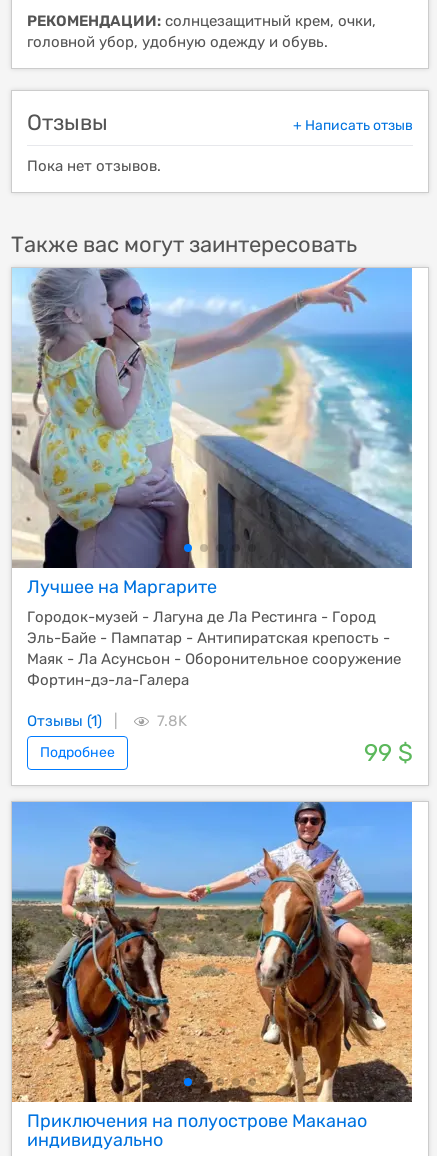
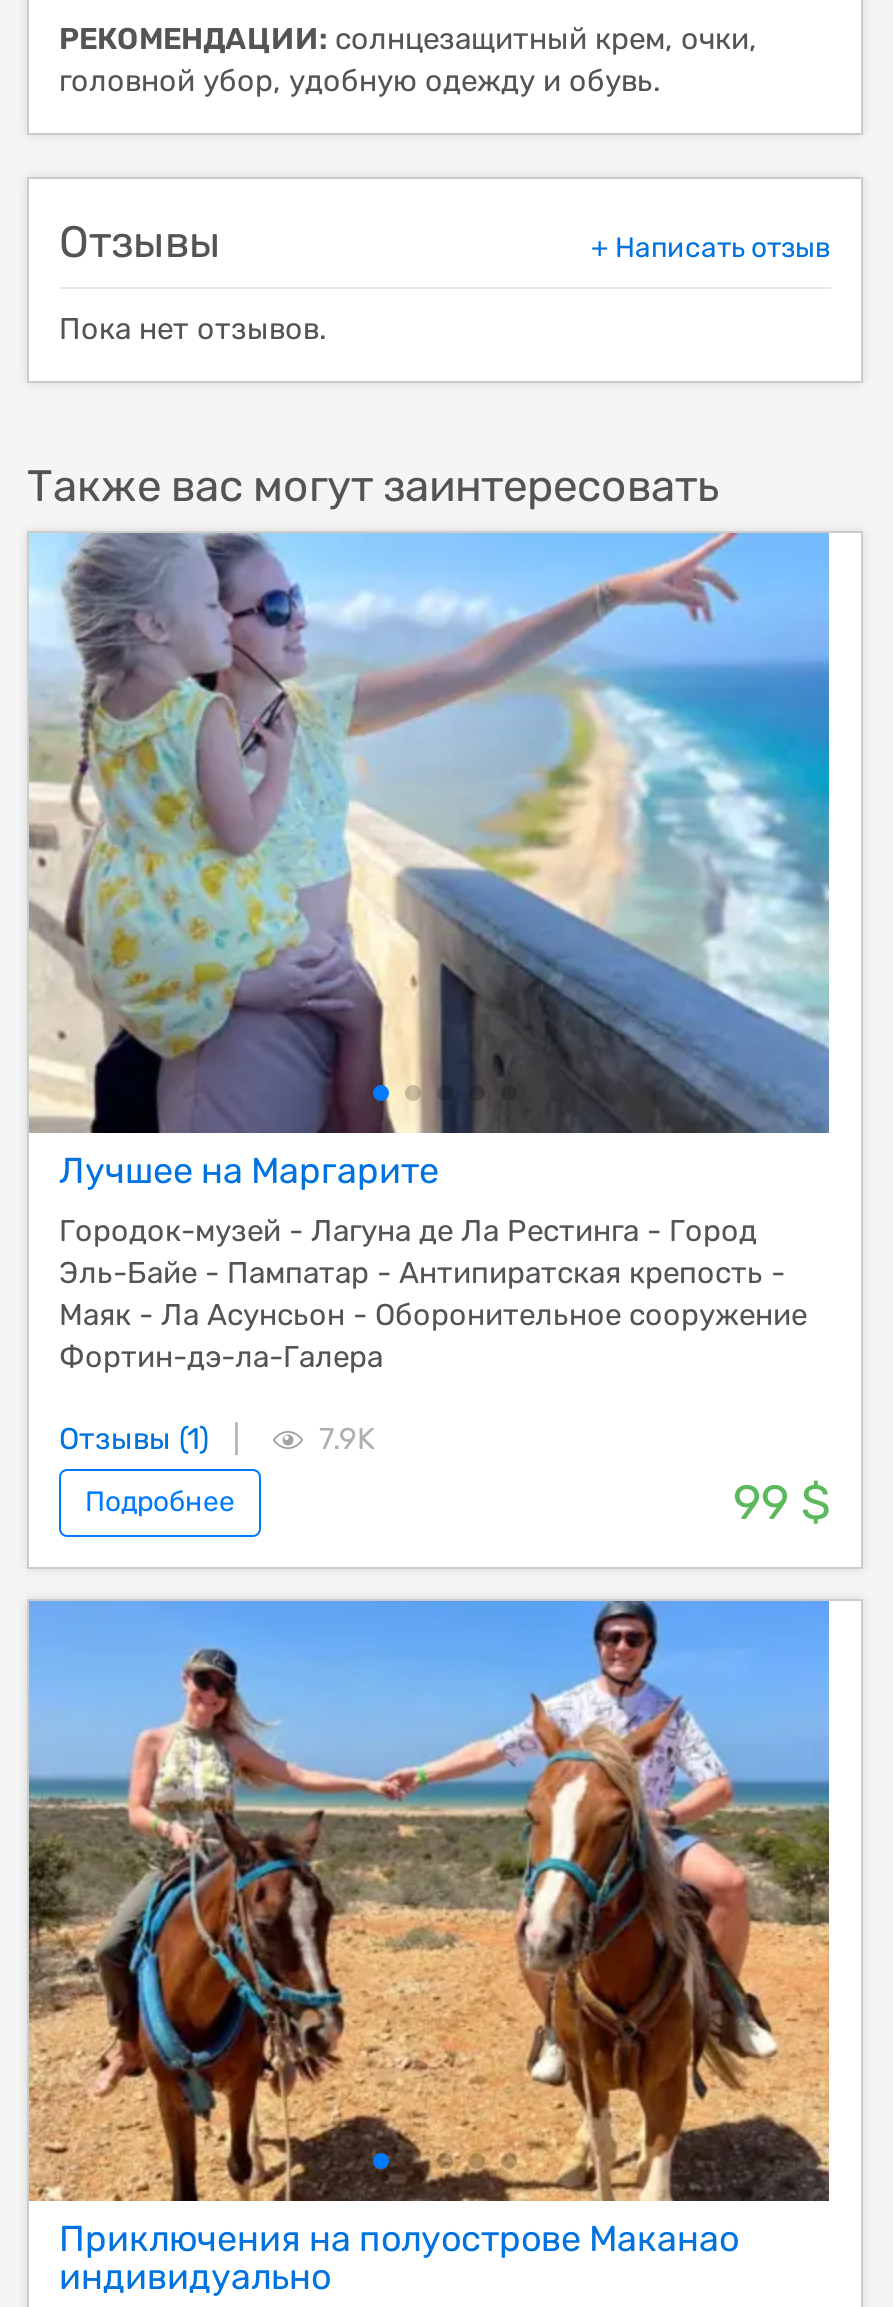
[149,711,187,729] 7.8K -> [303,1420,375,1456] 7.9K

